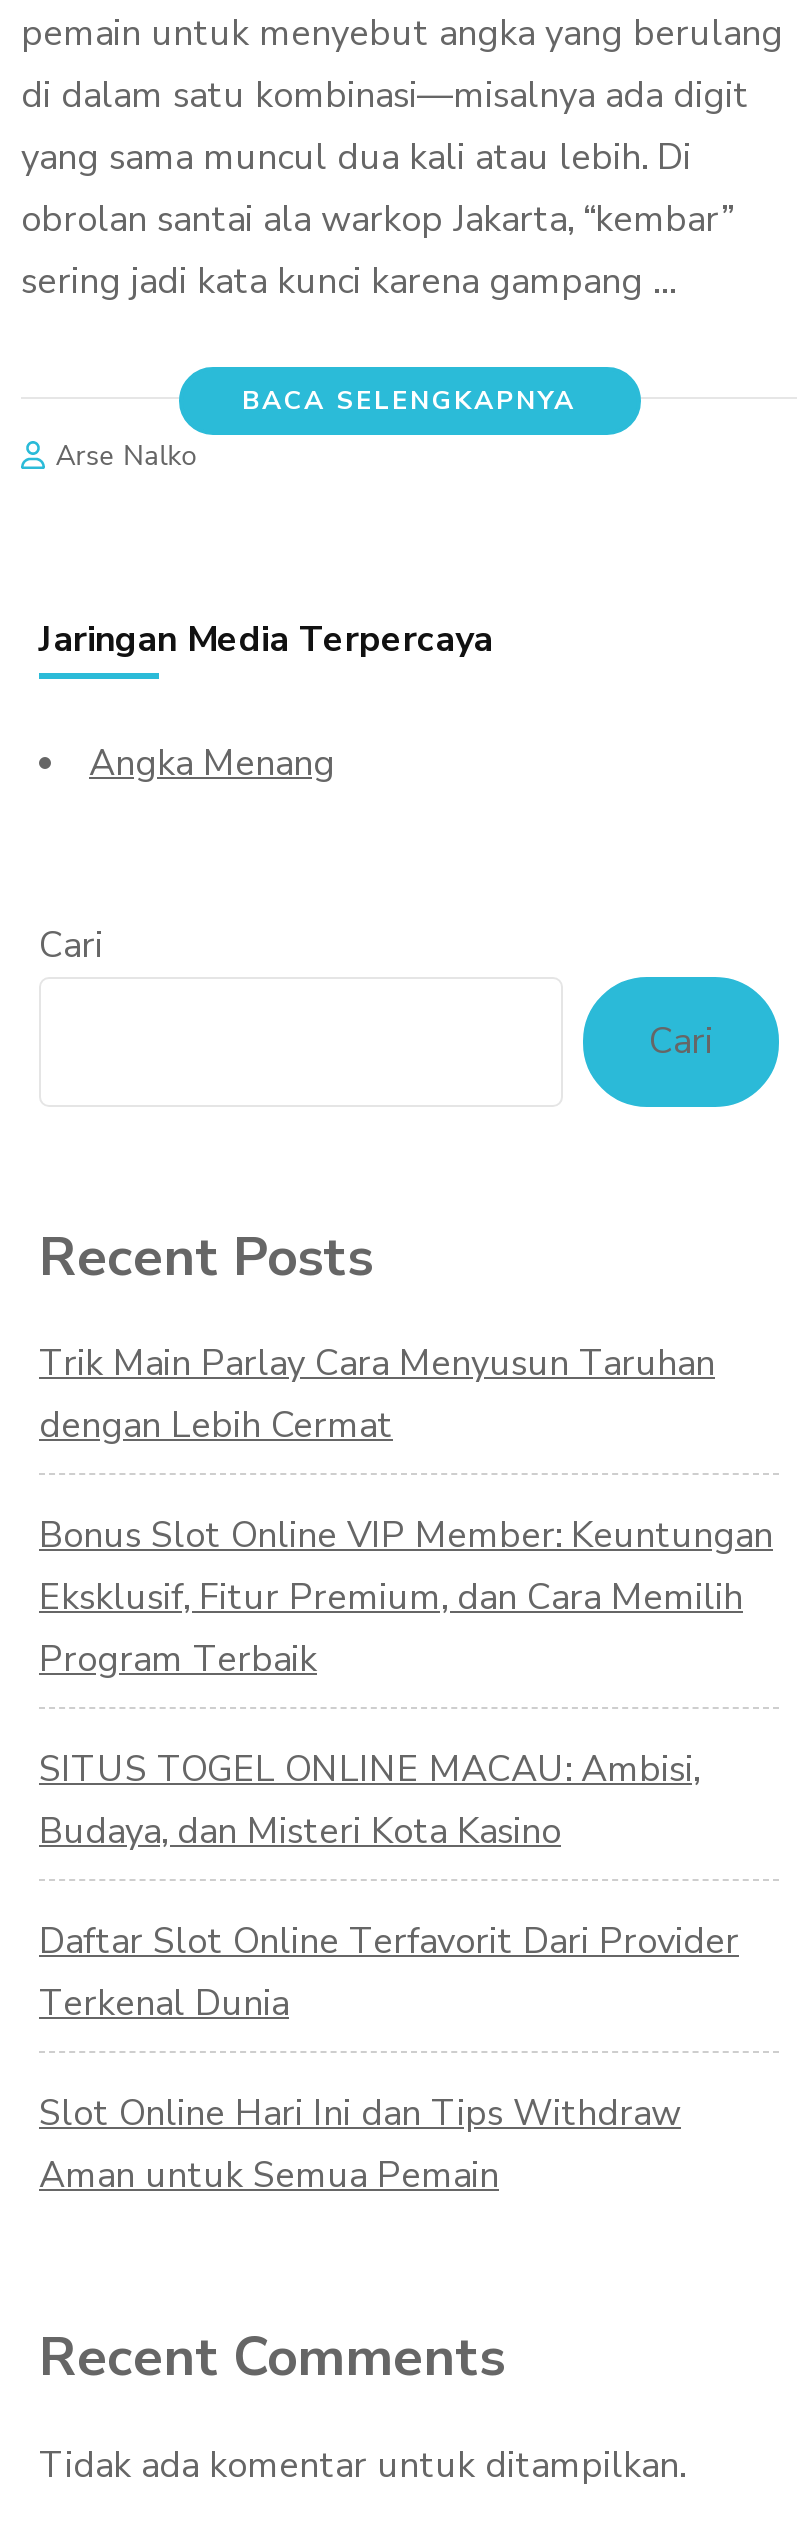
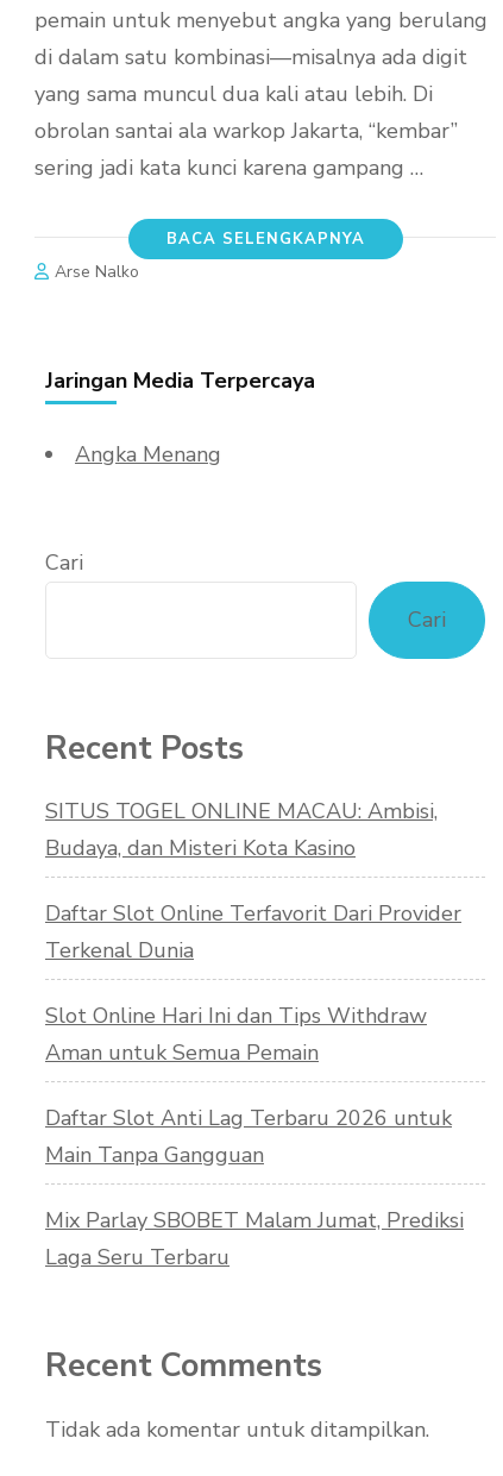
[39,1340,773,1684] Trik Main Parlay Cara Menyusun Taruhan | dengan Lebih Cermat | Bonus Slot Online VIP Member: Keuntungan | Eksklusif, Fitur Premium, dan Cara Memilih | Program Terbaik -> none
moved [39,1746,739,2200] -> [45,797,461,1067]: SITUS TOGEL ONLINE MACAU: Ambisi, | Budaya, dan Misteri Kota Kasino | Daftar Slot Online Terfavorit Dari Provider | Terkenal Dunia | Slot Online Hari Ini dan Tips Withdraw | Aman untuk Semua Pemain
none -> [45,1104,464,1272] Daftar Slot Anti Lag Terbaru 2026 untuk | Main Tanpa Gangguan | Mix Parlay SBOBET Malam Jumat, Prediksi | Laga Seru Terbaru

